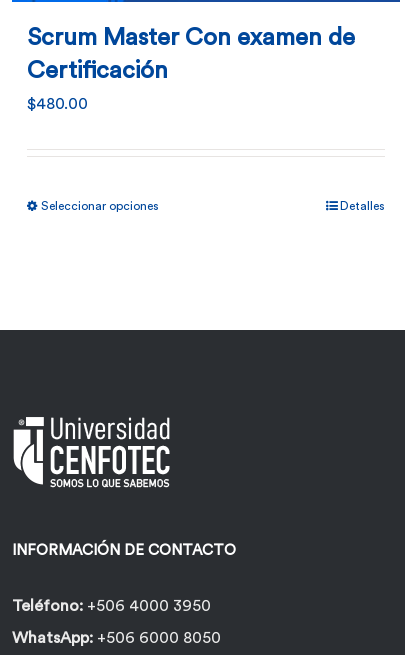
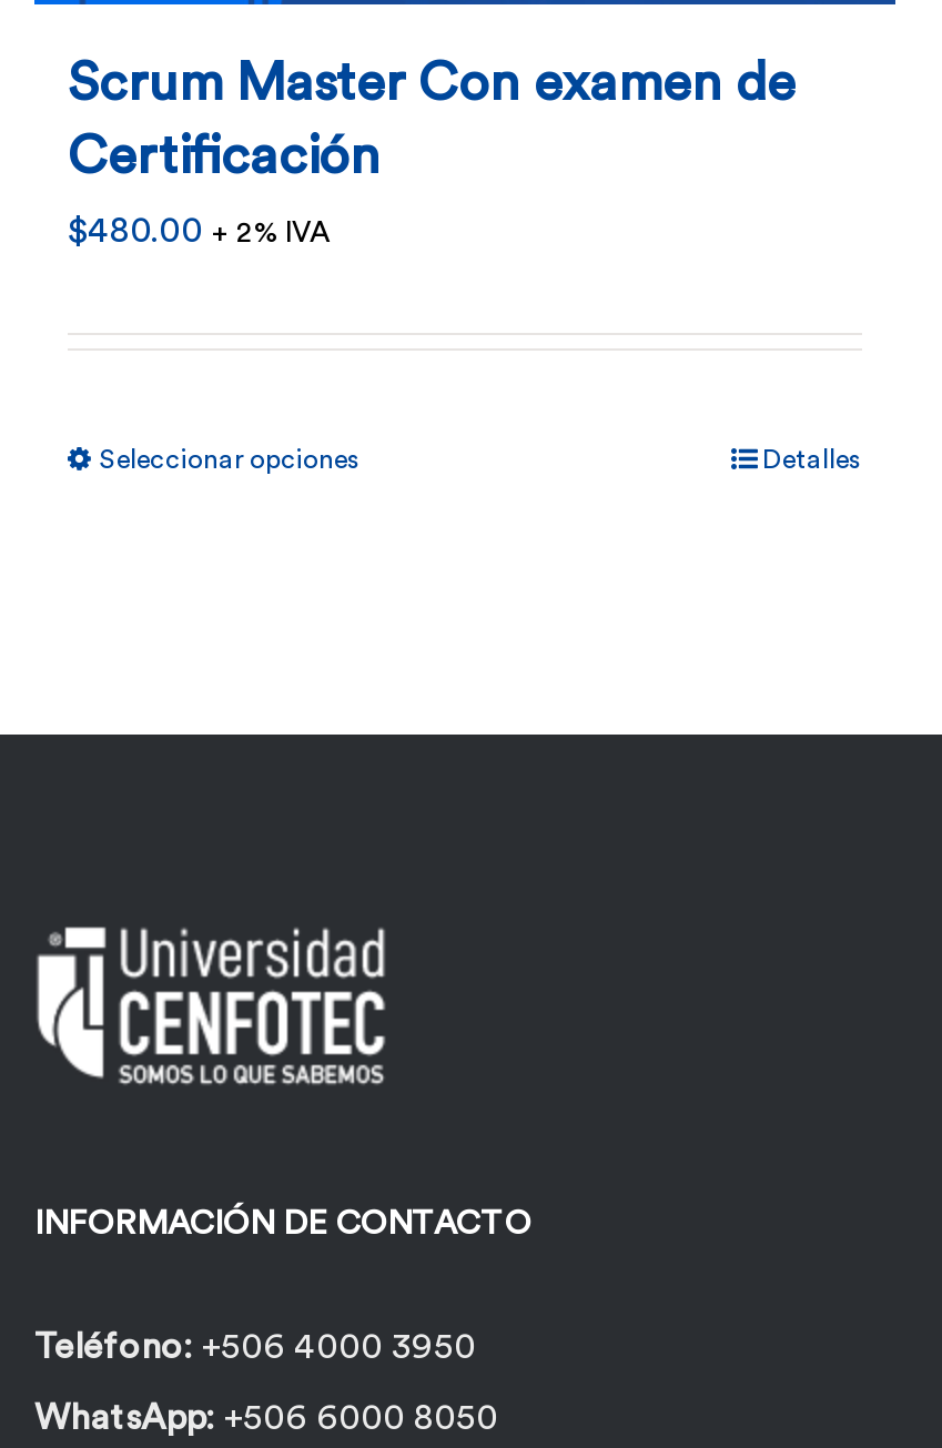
[27,96,88,112] $480.00 -> [68,214,330,249] $480.00 + 2% IVA

